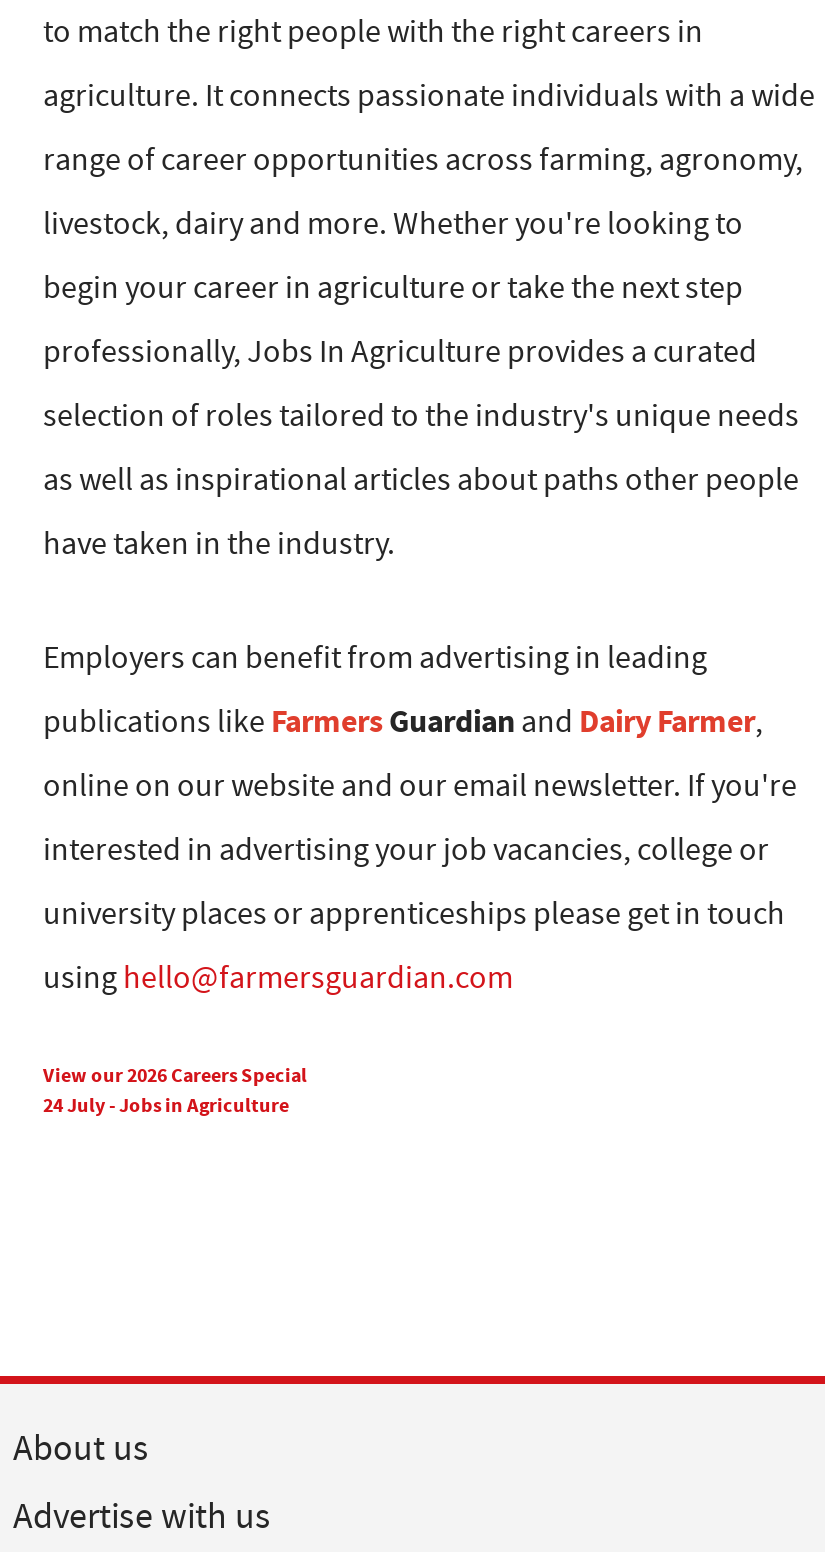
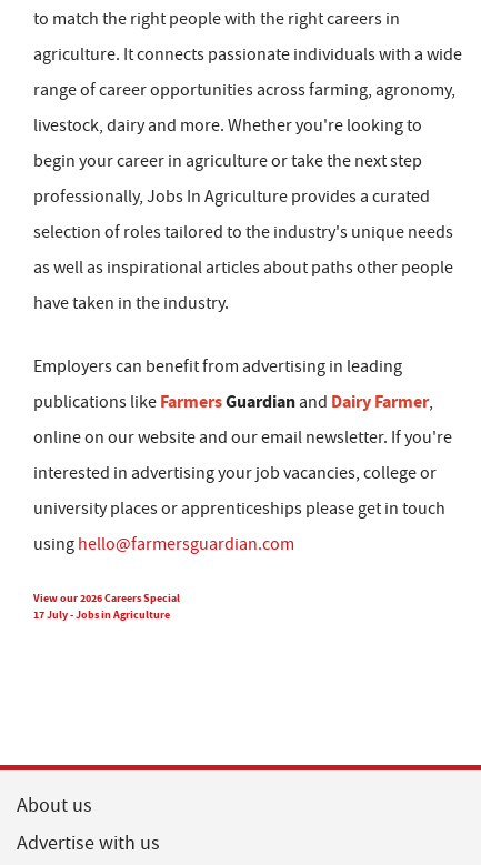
[43,1092,289,1118] 24 July - Jobs in Agriculture -> [33,607,170,622] 17 July - Jobs in Agriculture

